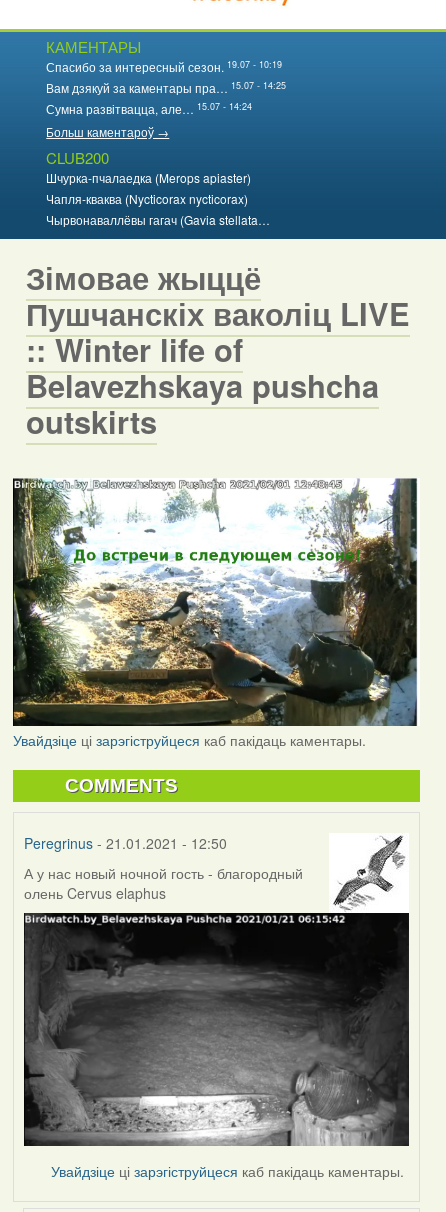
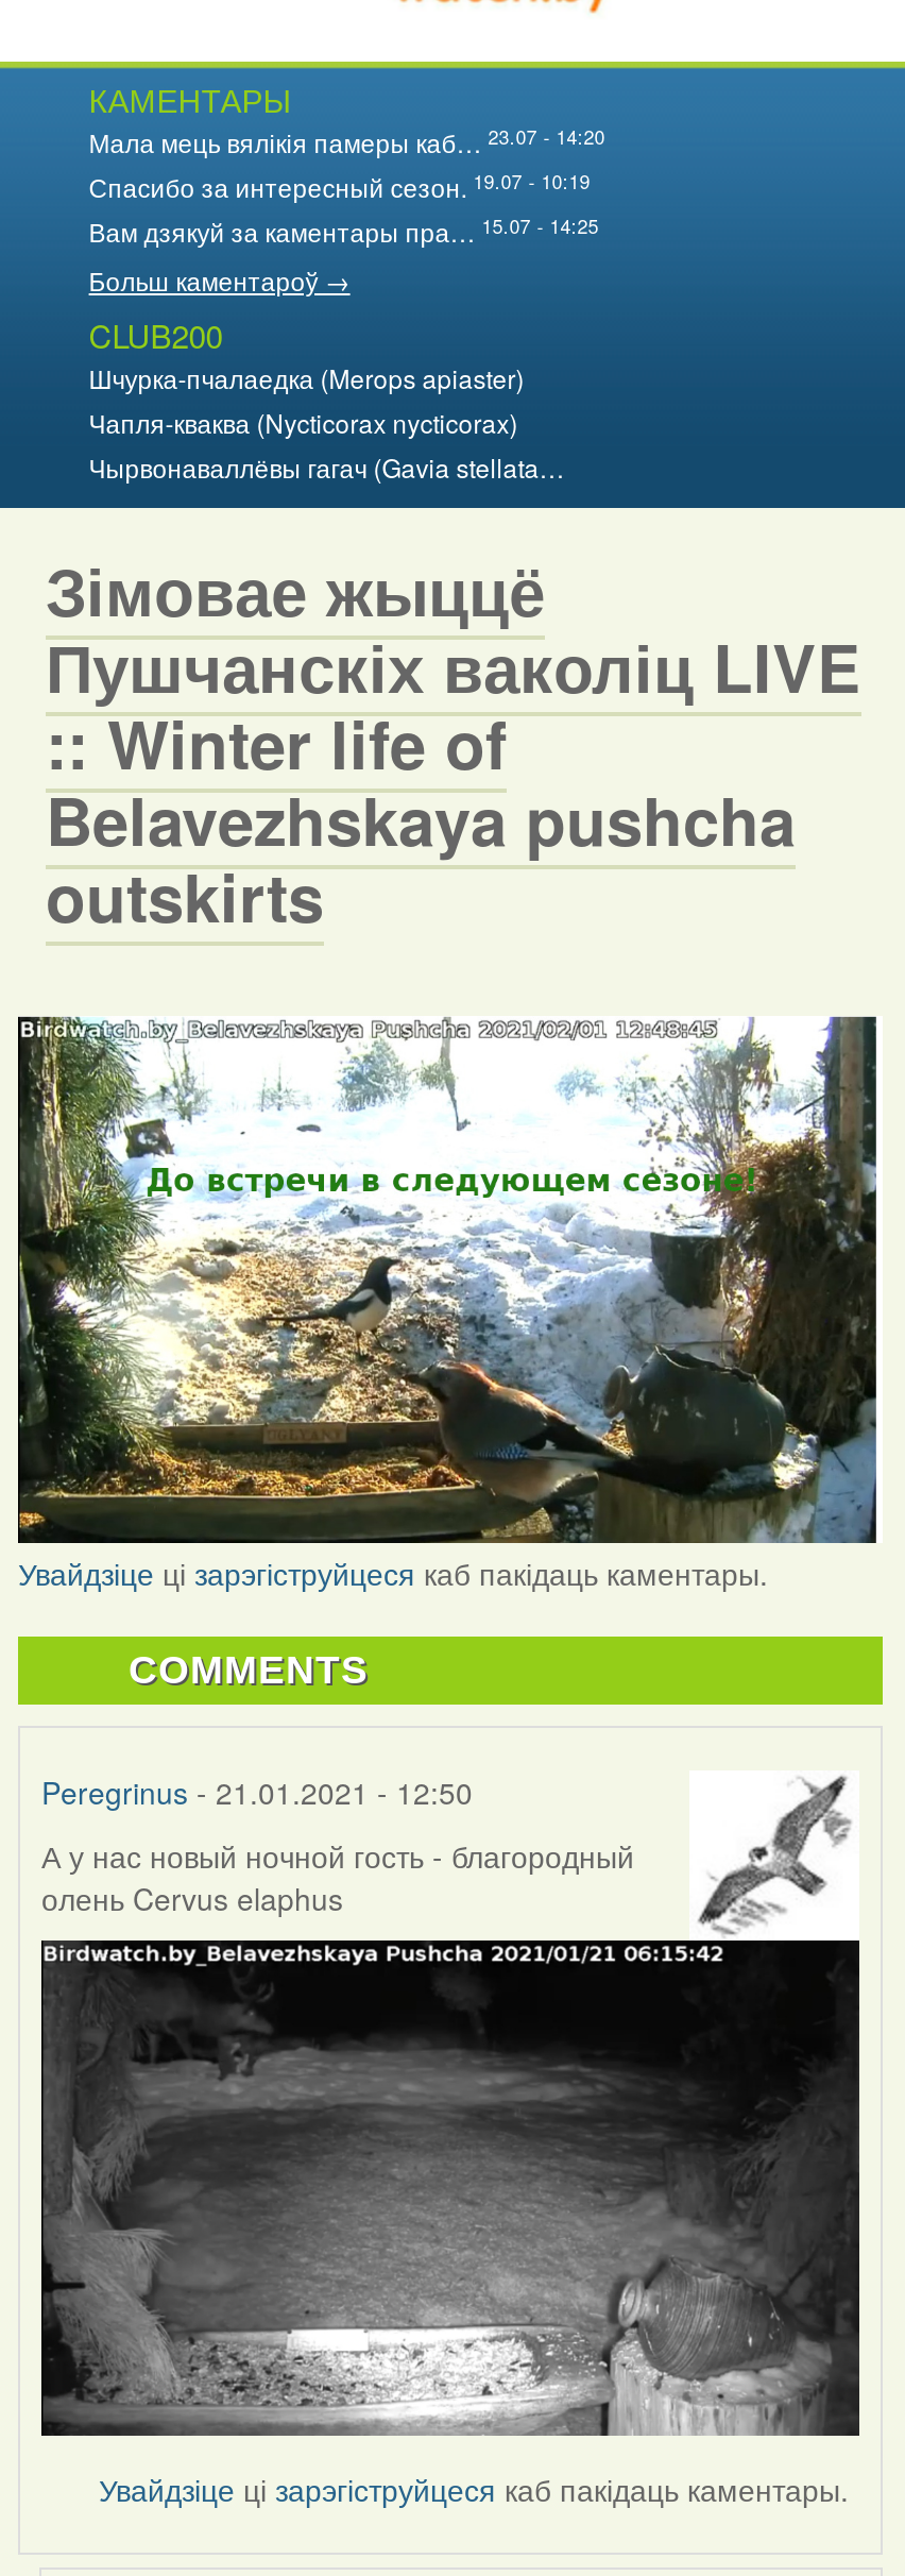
none -> [89,122,605,159] Мала мець вялікія памеры каб… 23.07 - 14:20
moved [46,57,286,96] -> [89,167,599,249]: Спасибо за интересный сезон. 19.07 - 10:19 | Вам дзякуй за каментары пра… 15.07 - 14:25
[46,99,252,117] Сумна развітвацца, але… 15.07 - 14:24 -> none

